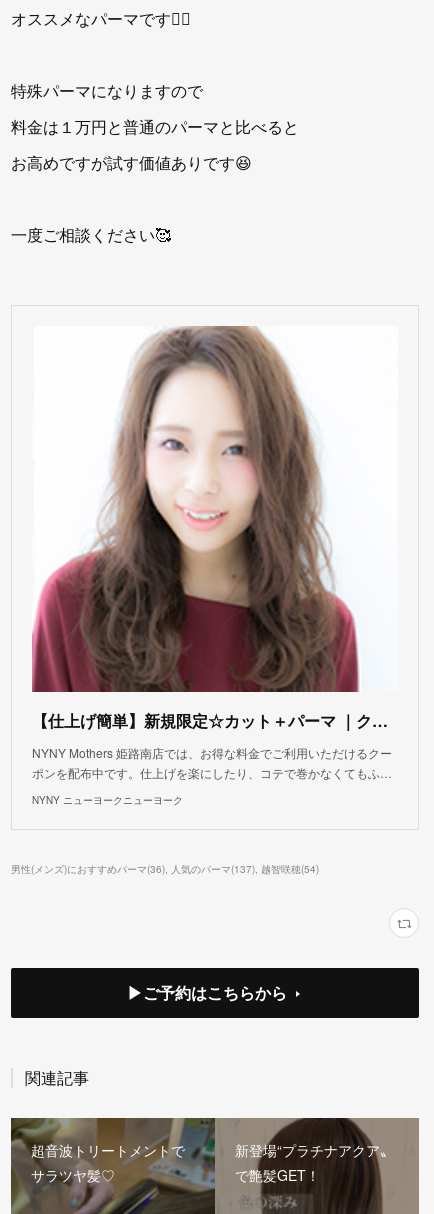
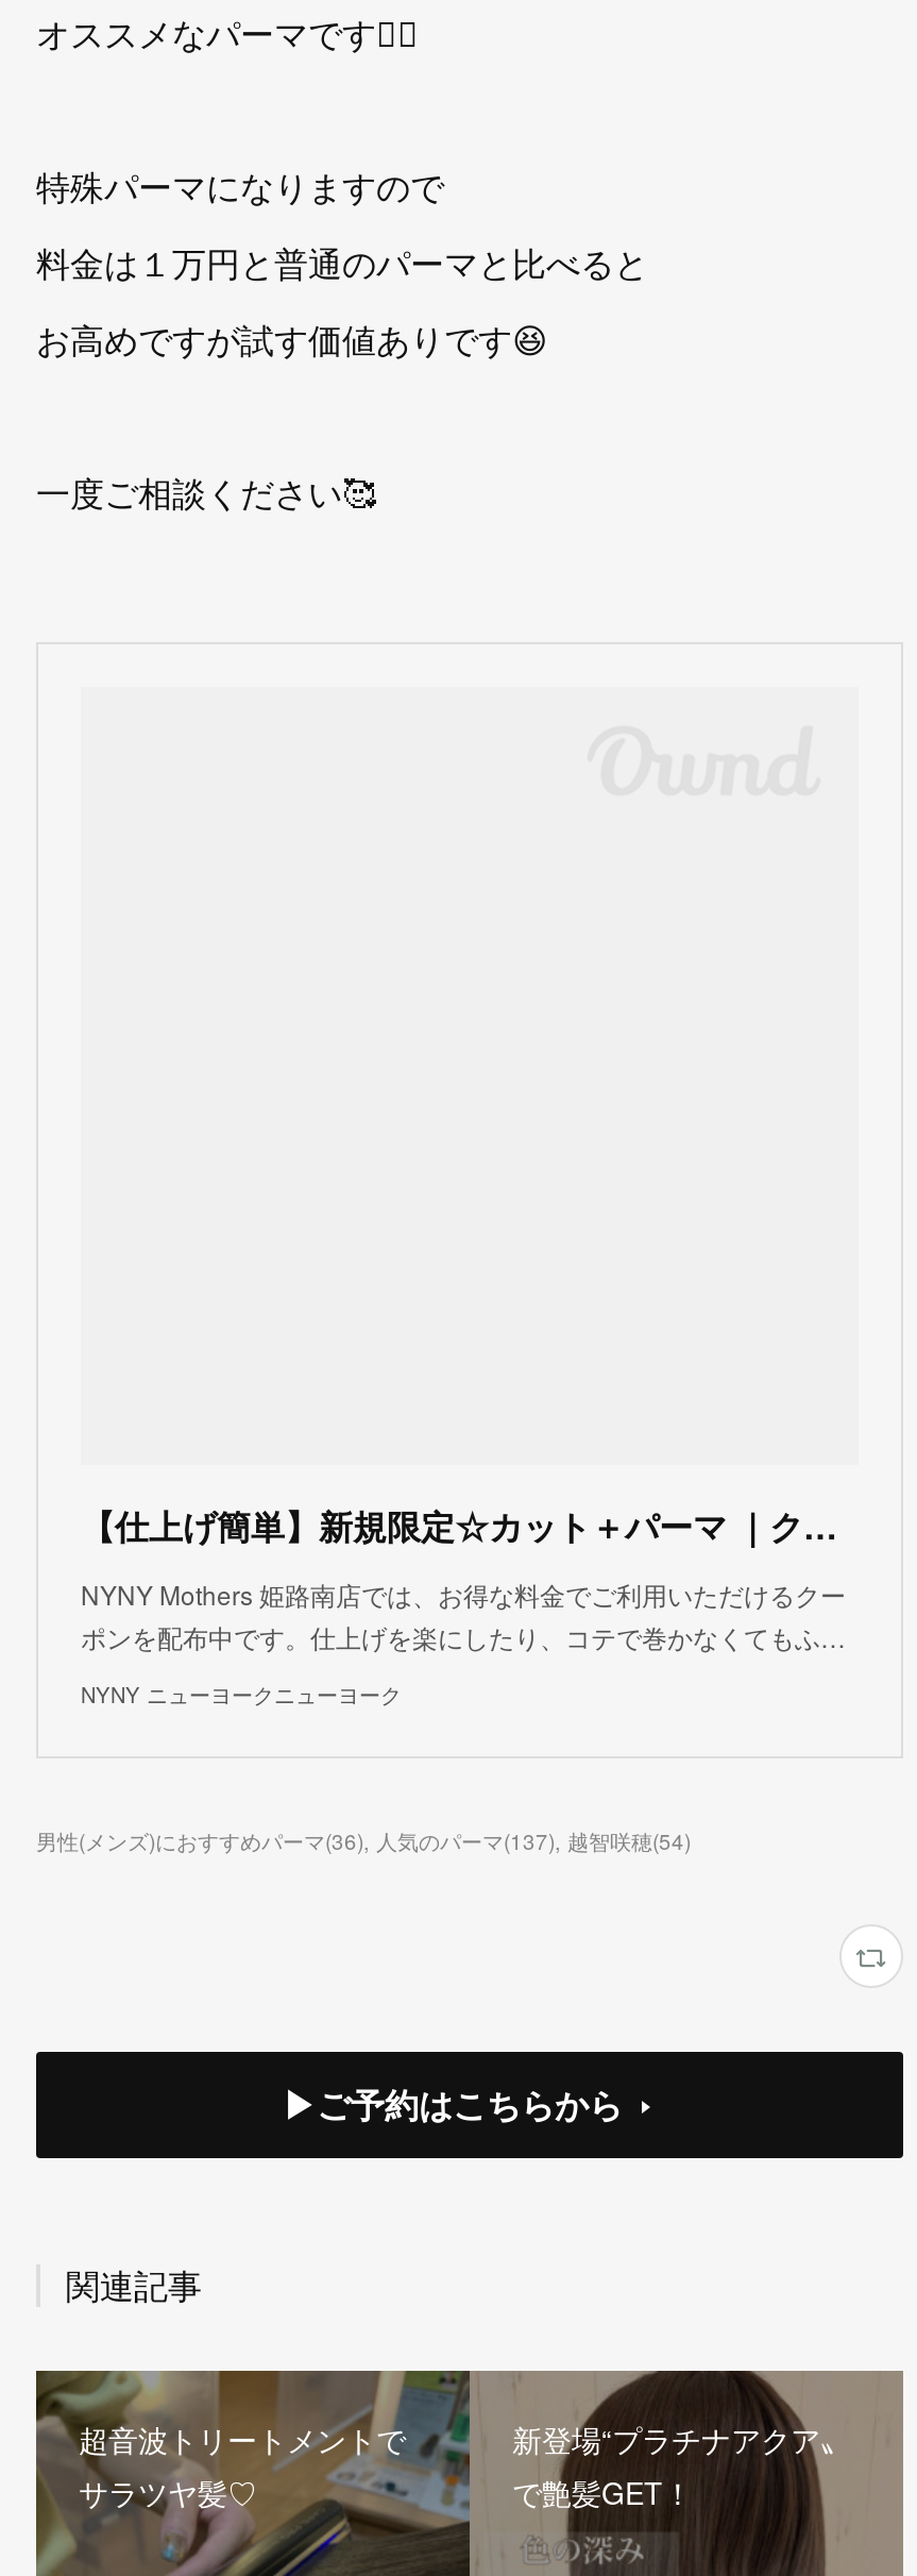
[31,325,360,693] [image] -> none

